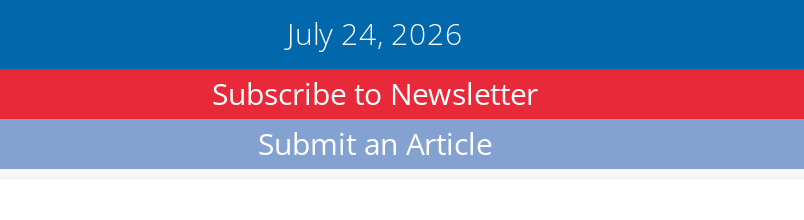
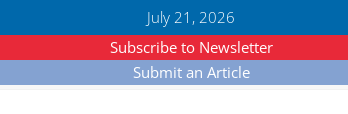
[287,13,463,53] July 24, 2026 -> [147,7,235,27] July 21, 2026

